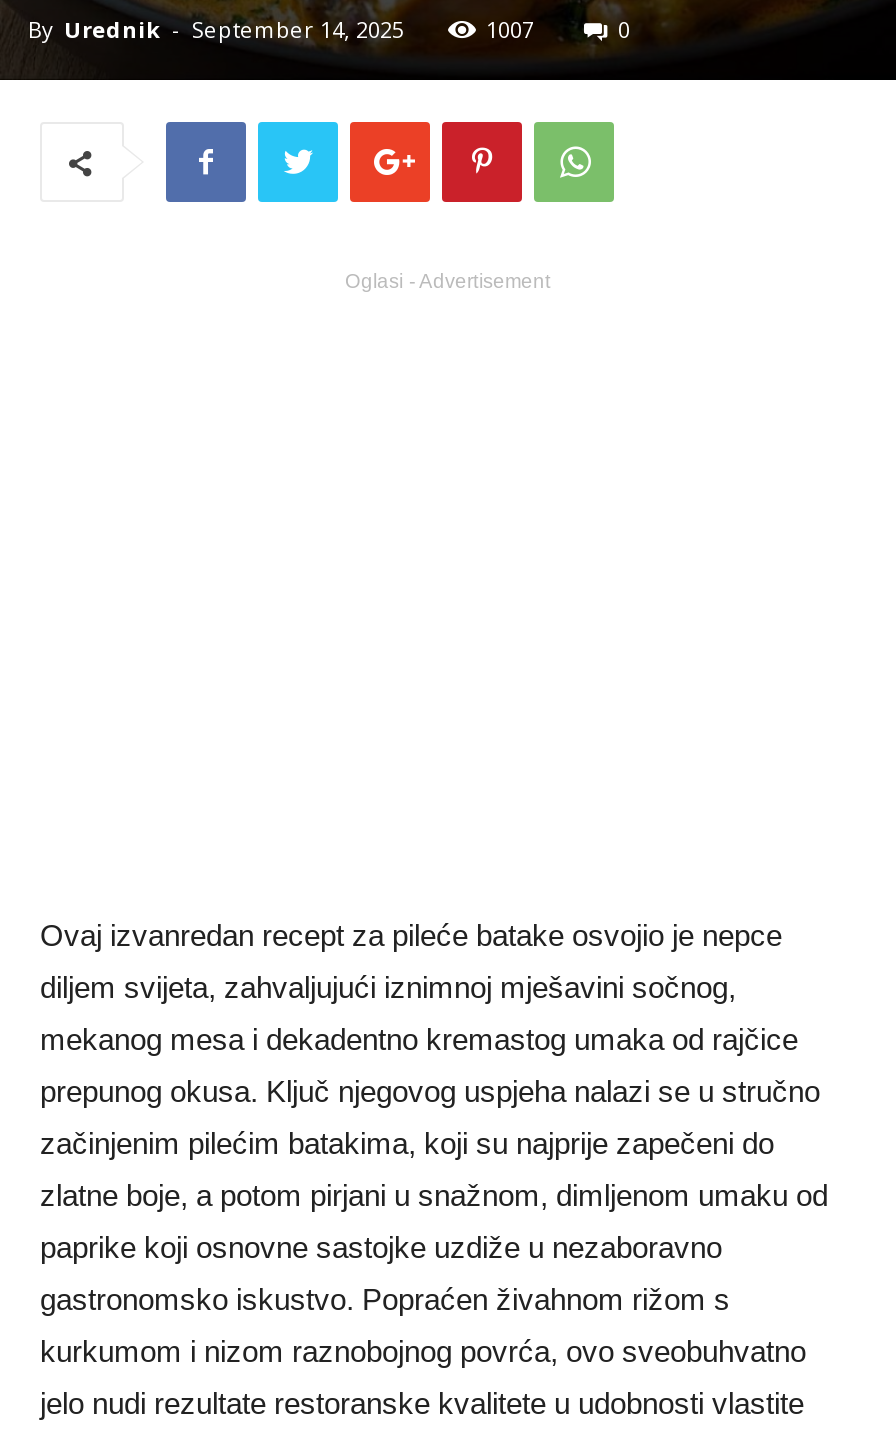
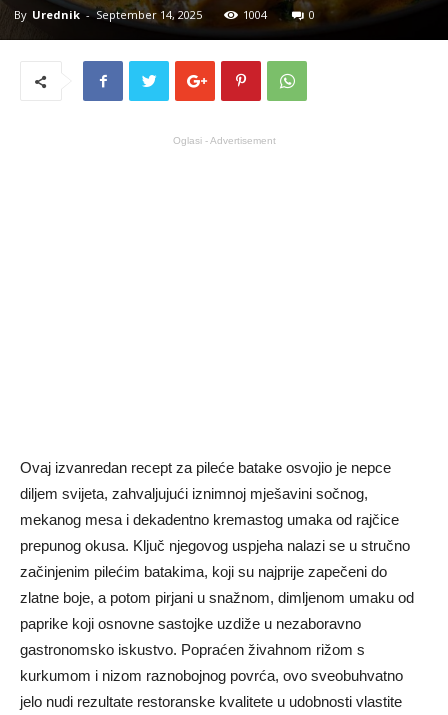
[486,14,534,44] 1007 -> [243,7,267,22] 1004

